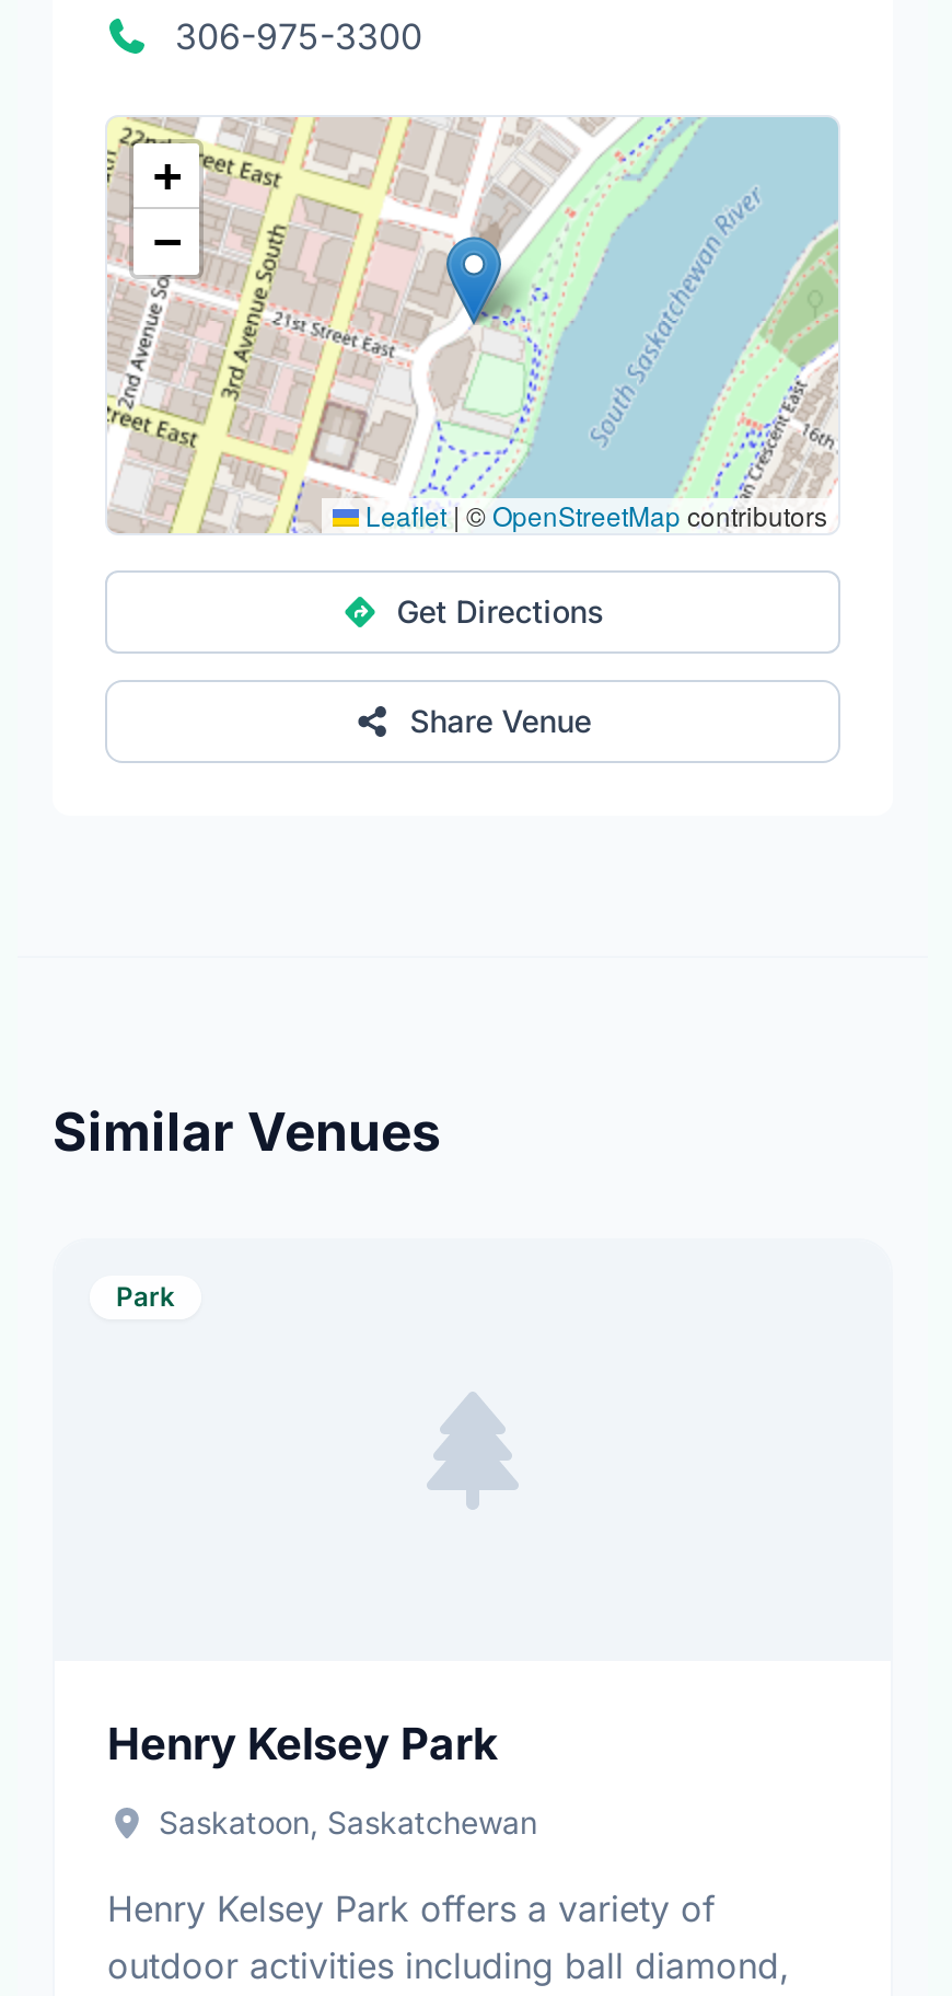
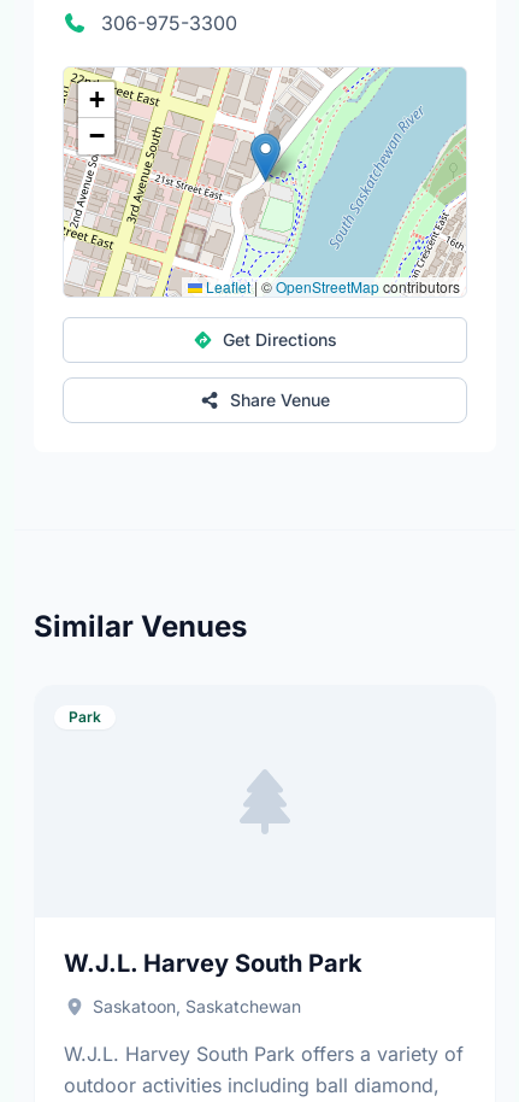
[107,1718,499,1770] Henry Kelsey Park -> [64,949,362,978] W.J.L. Harvey South Park
[107,1887,716,1930] Henry Kelsey Park offers a variety of -> [64,1042,464,1066] W.J.L. Harvey South Park offers a variety of

